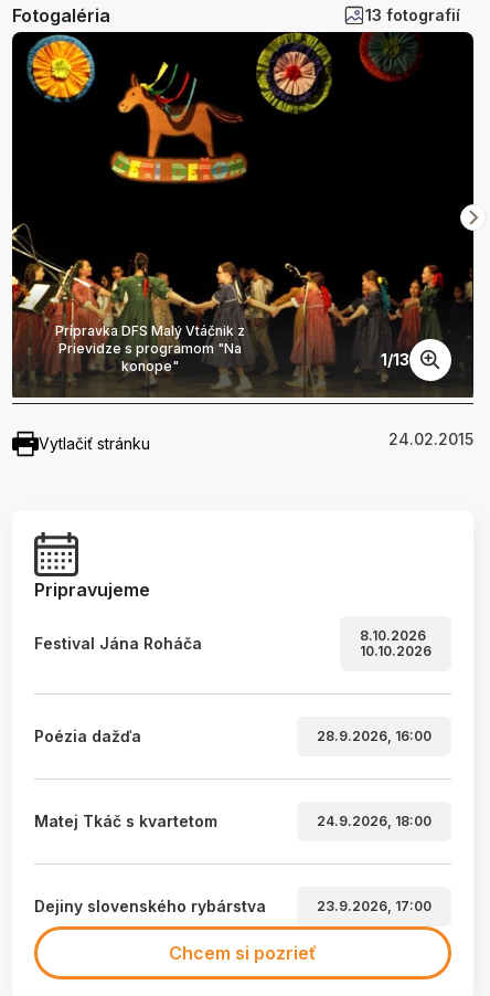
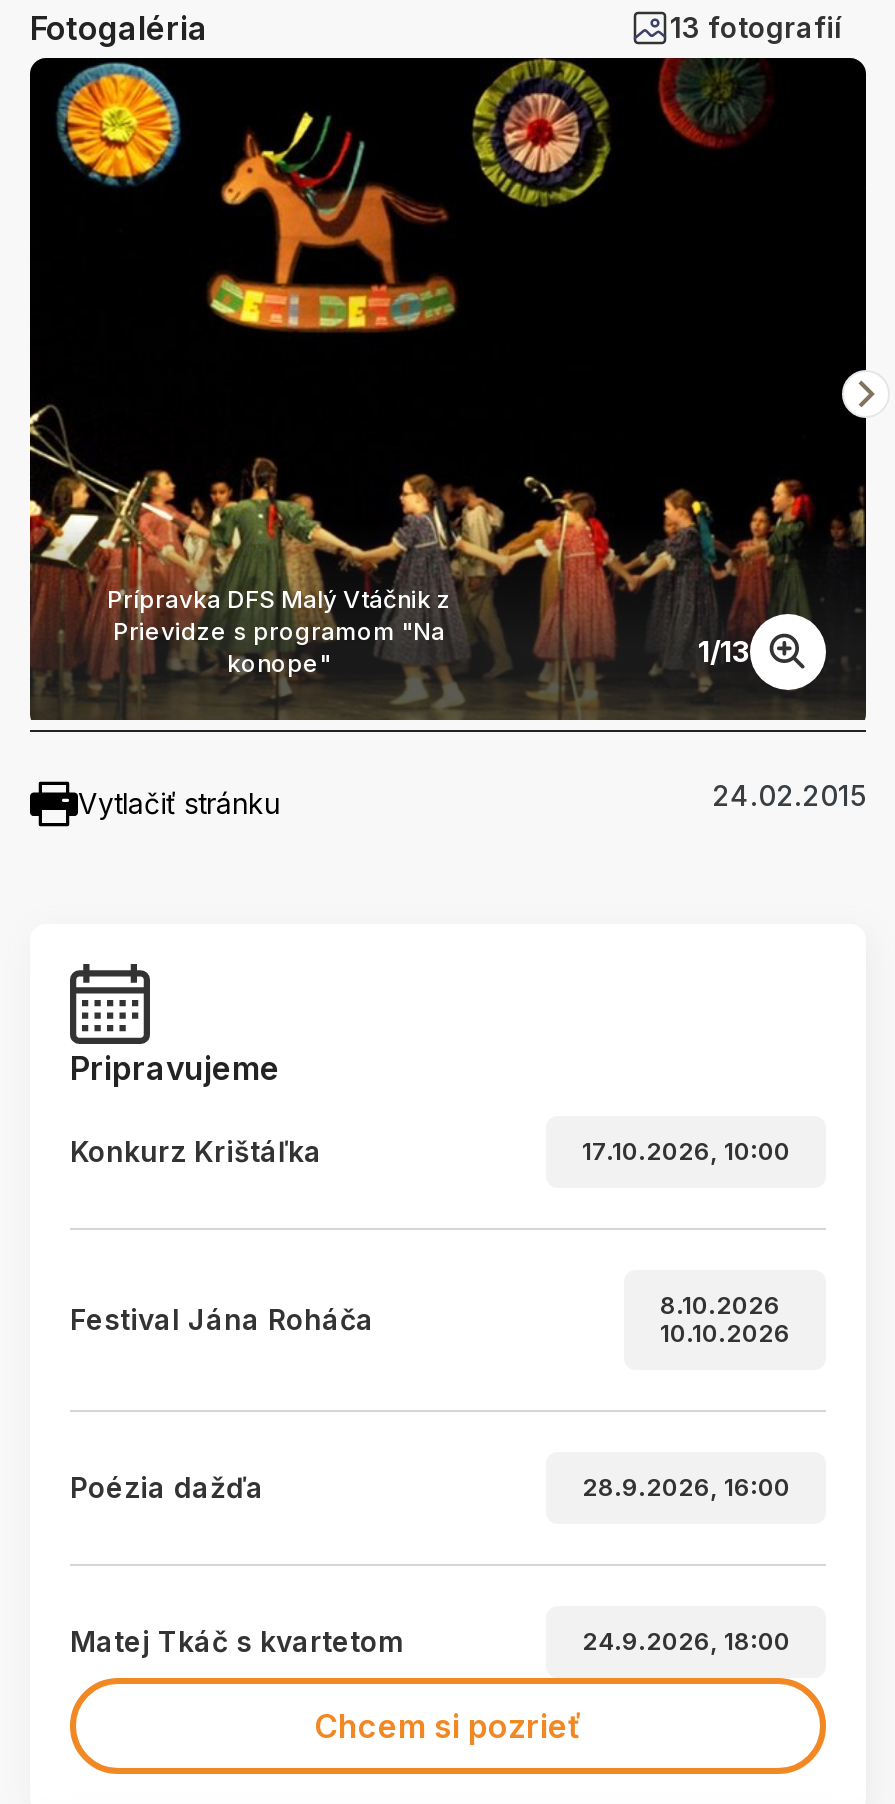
none -> [70,1134,790,1168] Konkurz Krištáľka | 17.10.2026, 10:00
moved [34,627,432,831] -> [70,1290,790,1658]: Festival Jána Roháča | 8.10.2026 | 10.10.2026 | Poézia dažďa | 28.9.2026, 16:00 | Matej Tkáč s kvartetom | 24.9.2026, 18:00
[34,897,432,916] Dejiny slovenského rybárstva | 23.9.2026, 17:00 -> none

